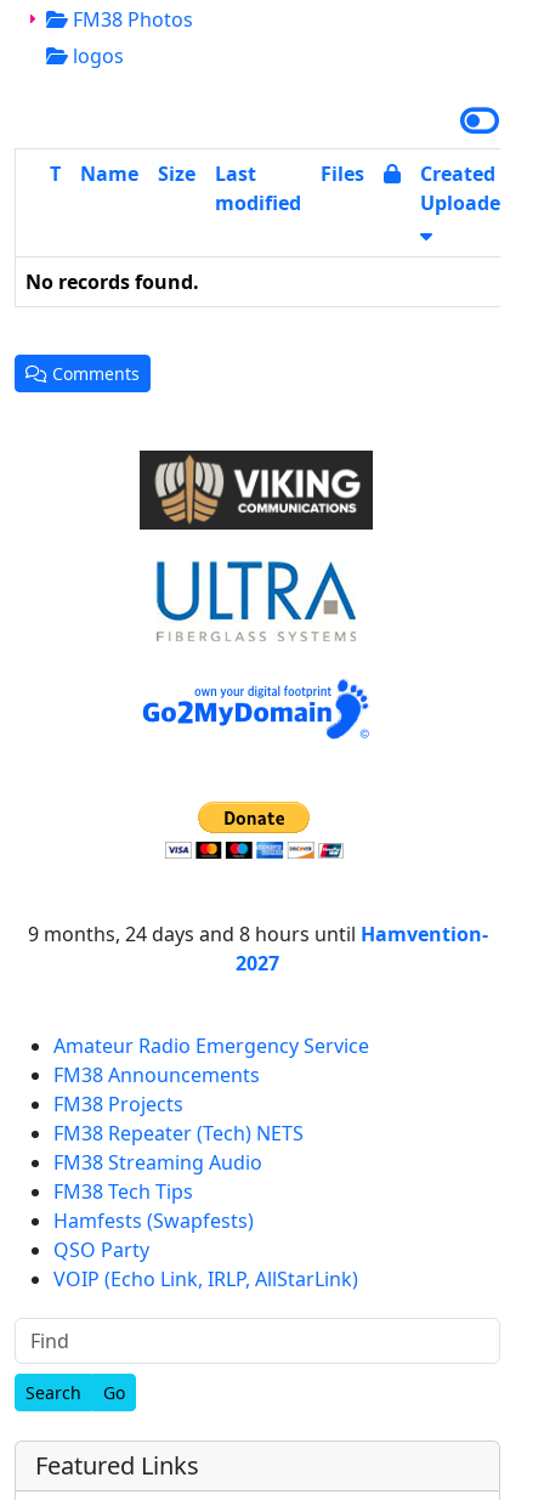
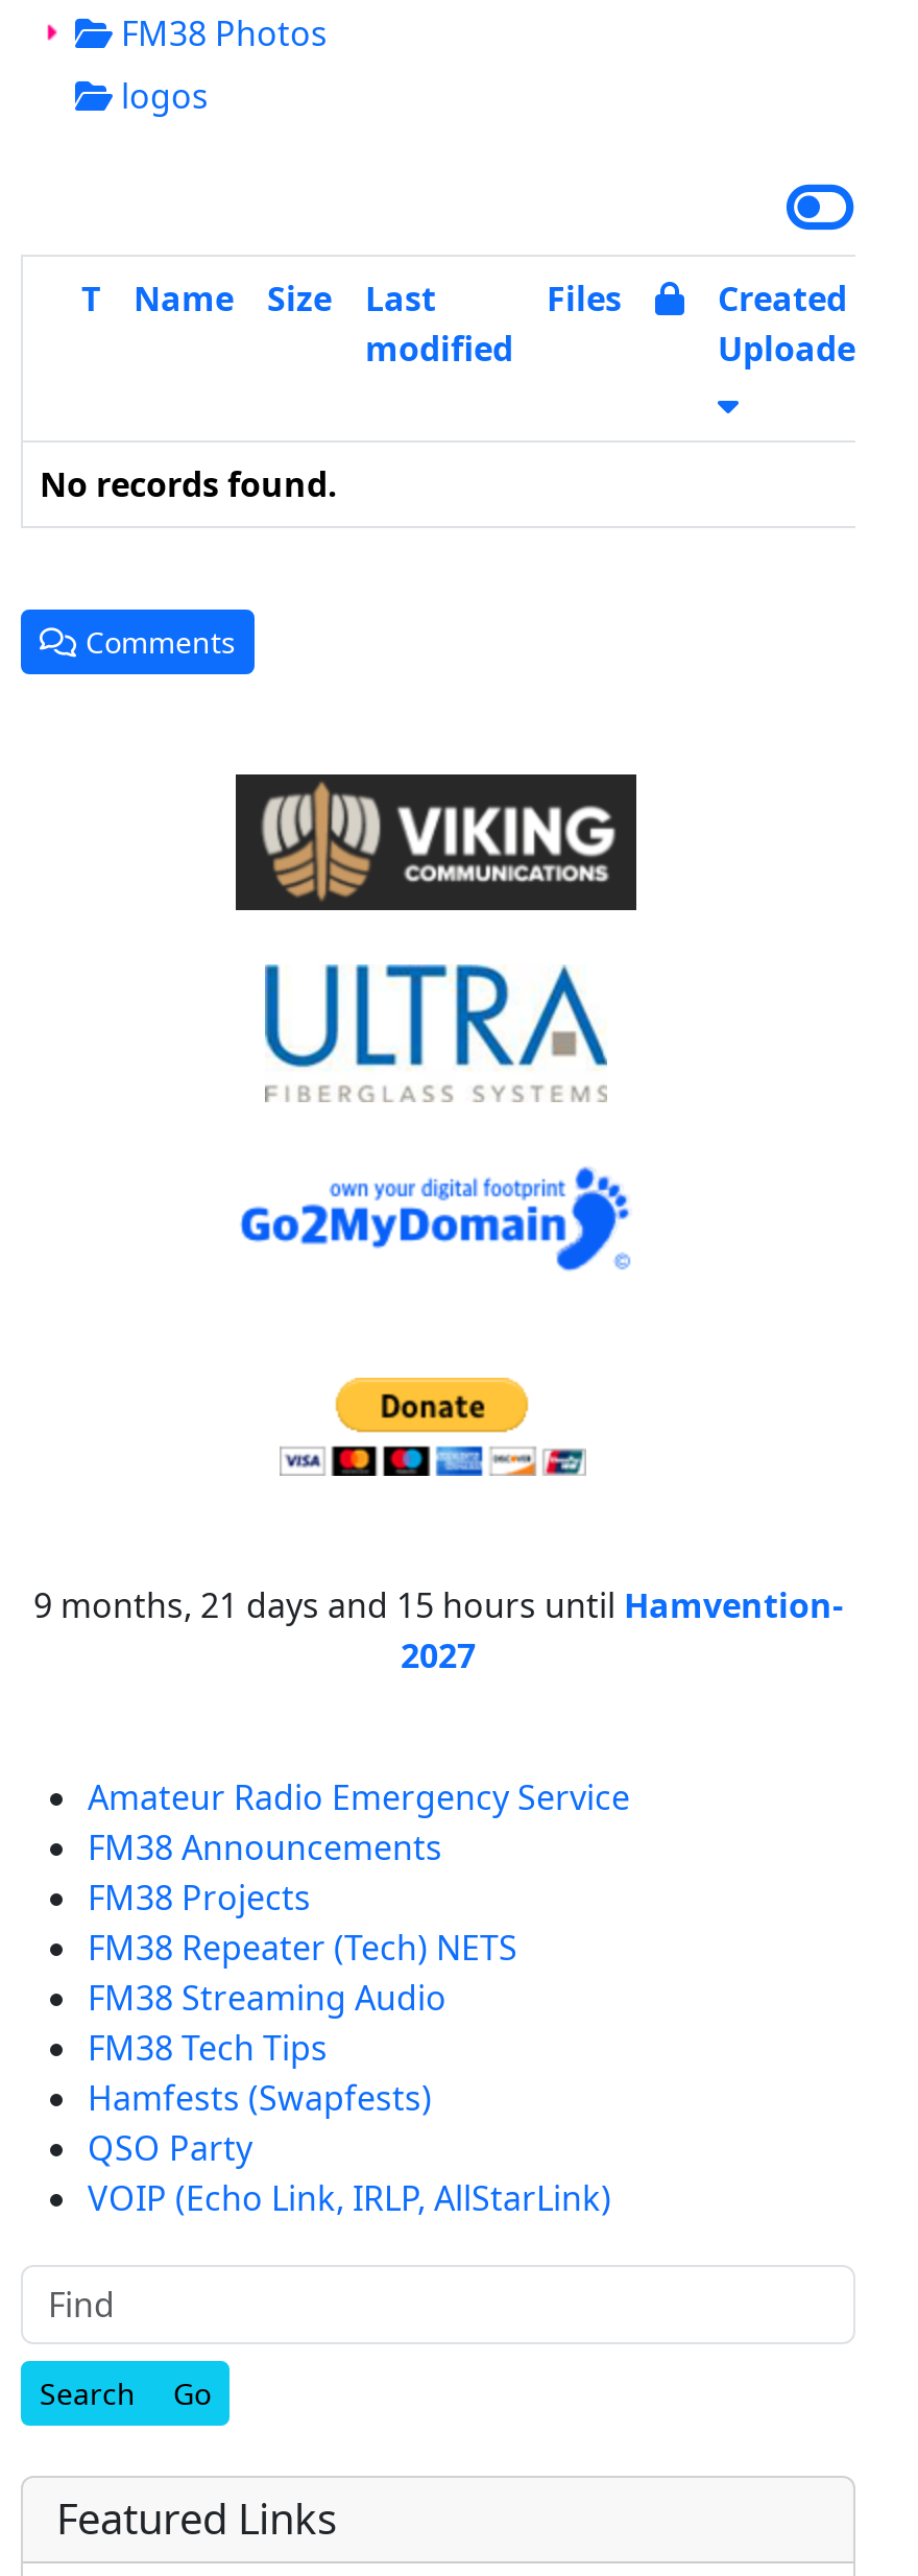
[27,920,488,947] 9 months, 24 days and 8 hours until Hamvention- -> [33,1582,843,1628] 9 months, 21 days and 15 hours until Hamvention-

